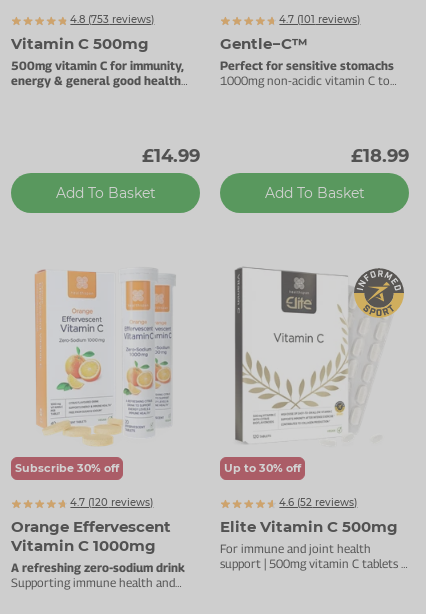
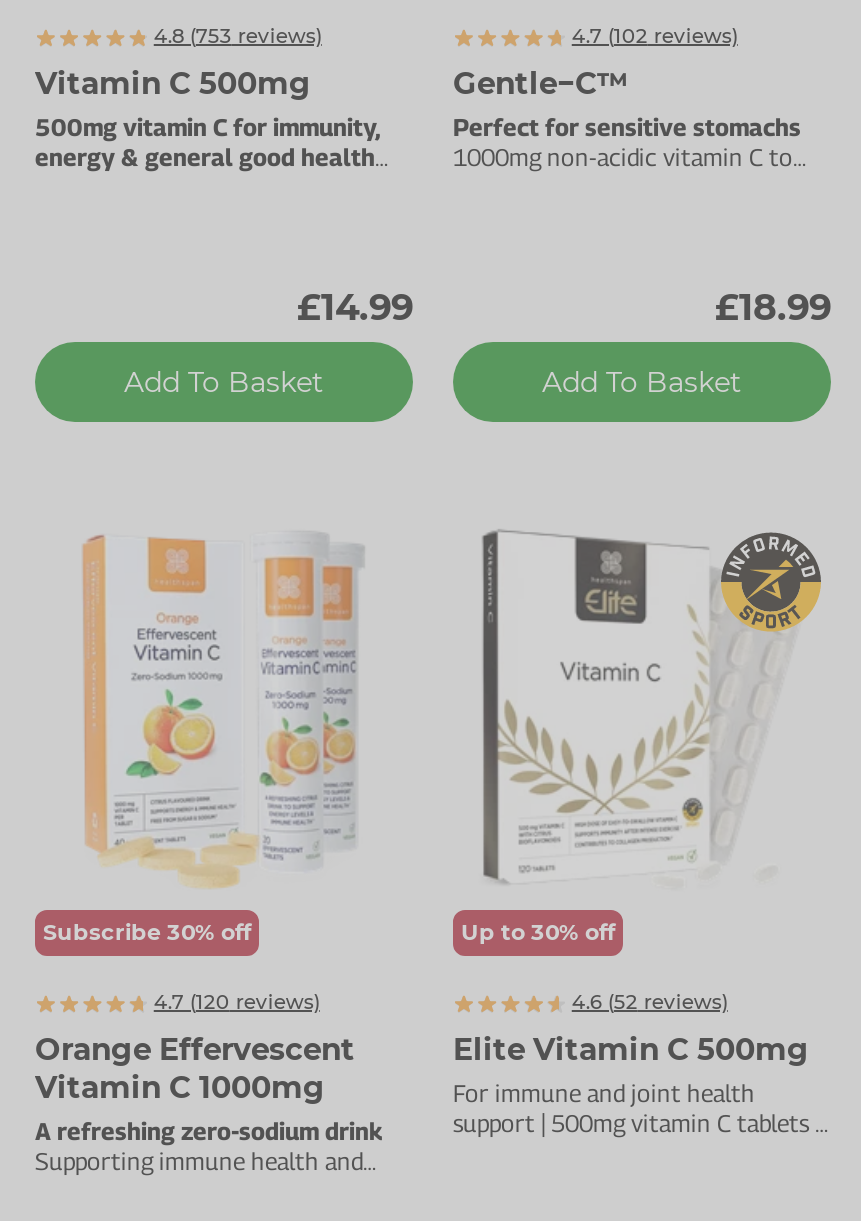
[279,13,360,26] 4.7 (101 reviews) -> [572,22,738,48] 4.7 (102 reviews)

